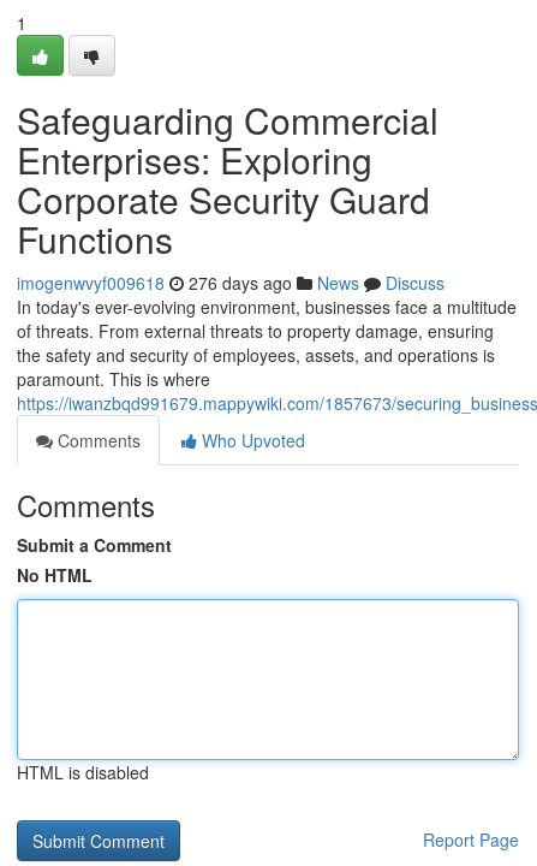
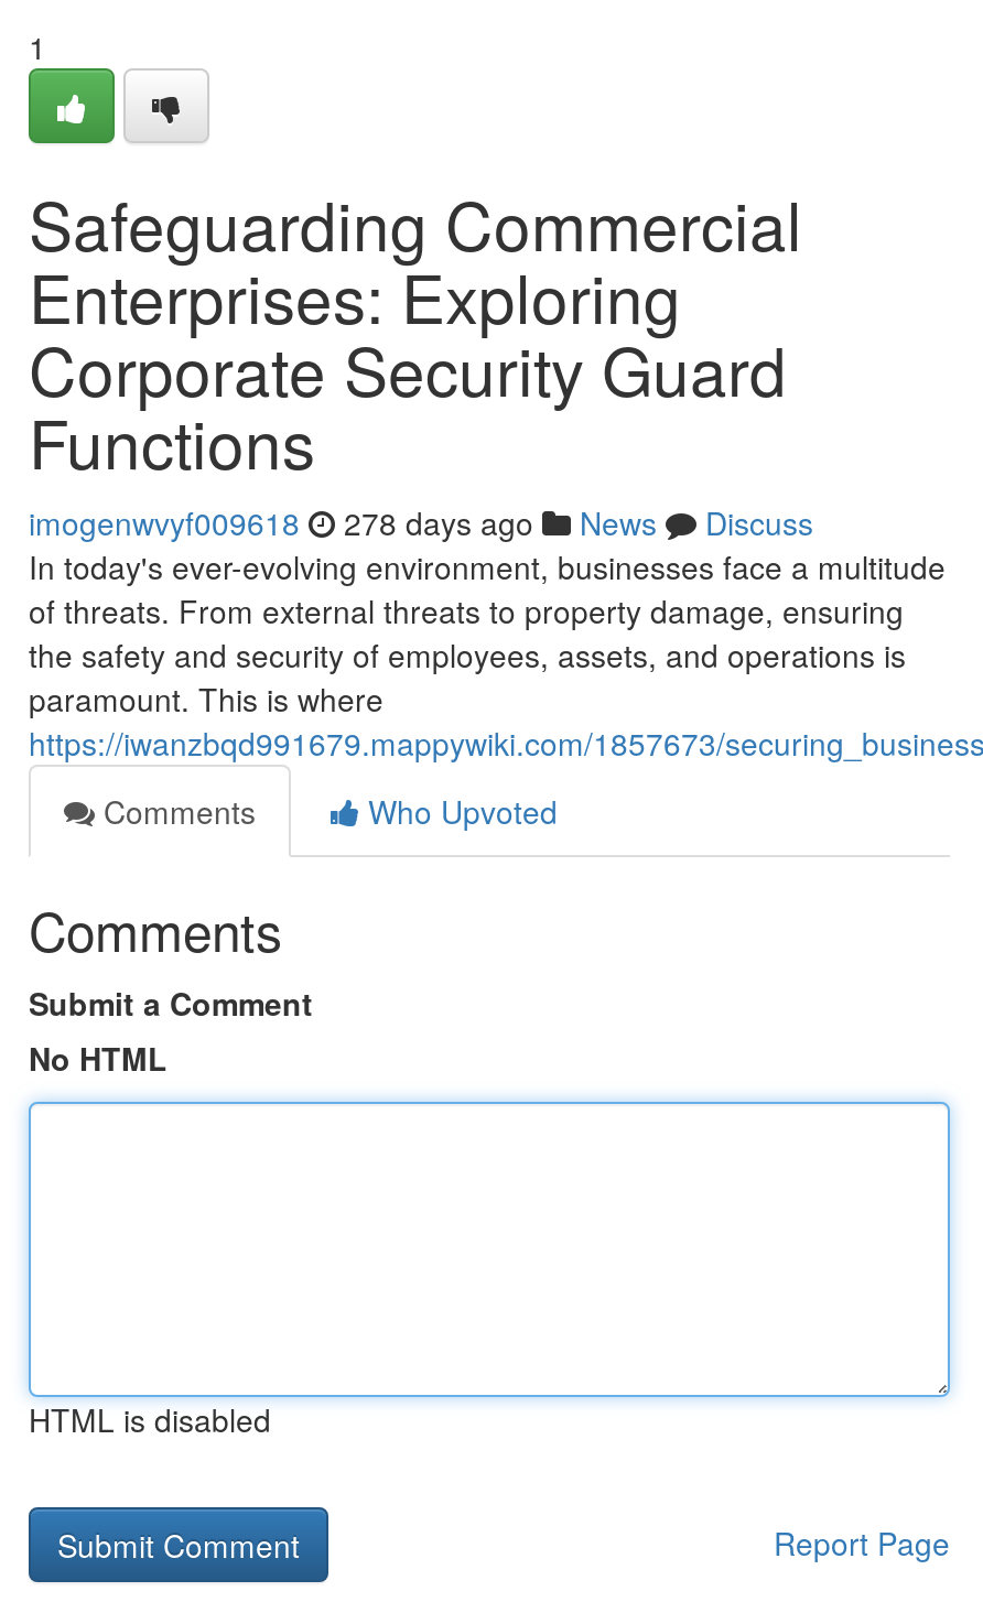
[17,271,444,295] imogenwvyf009618 276 days ago News Discuss -> [29,500,813,544] imogenwvyf009618 278 days ago News Discuss

